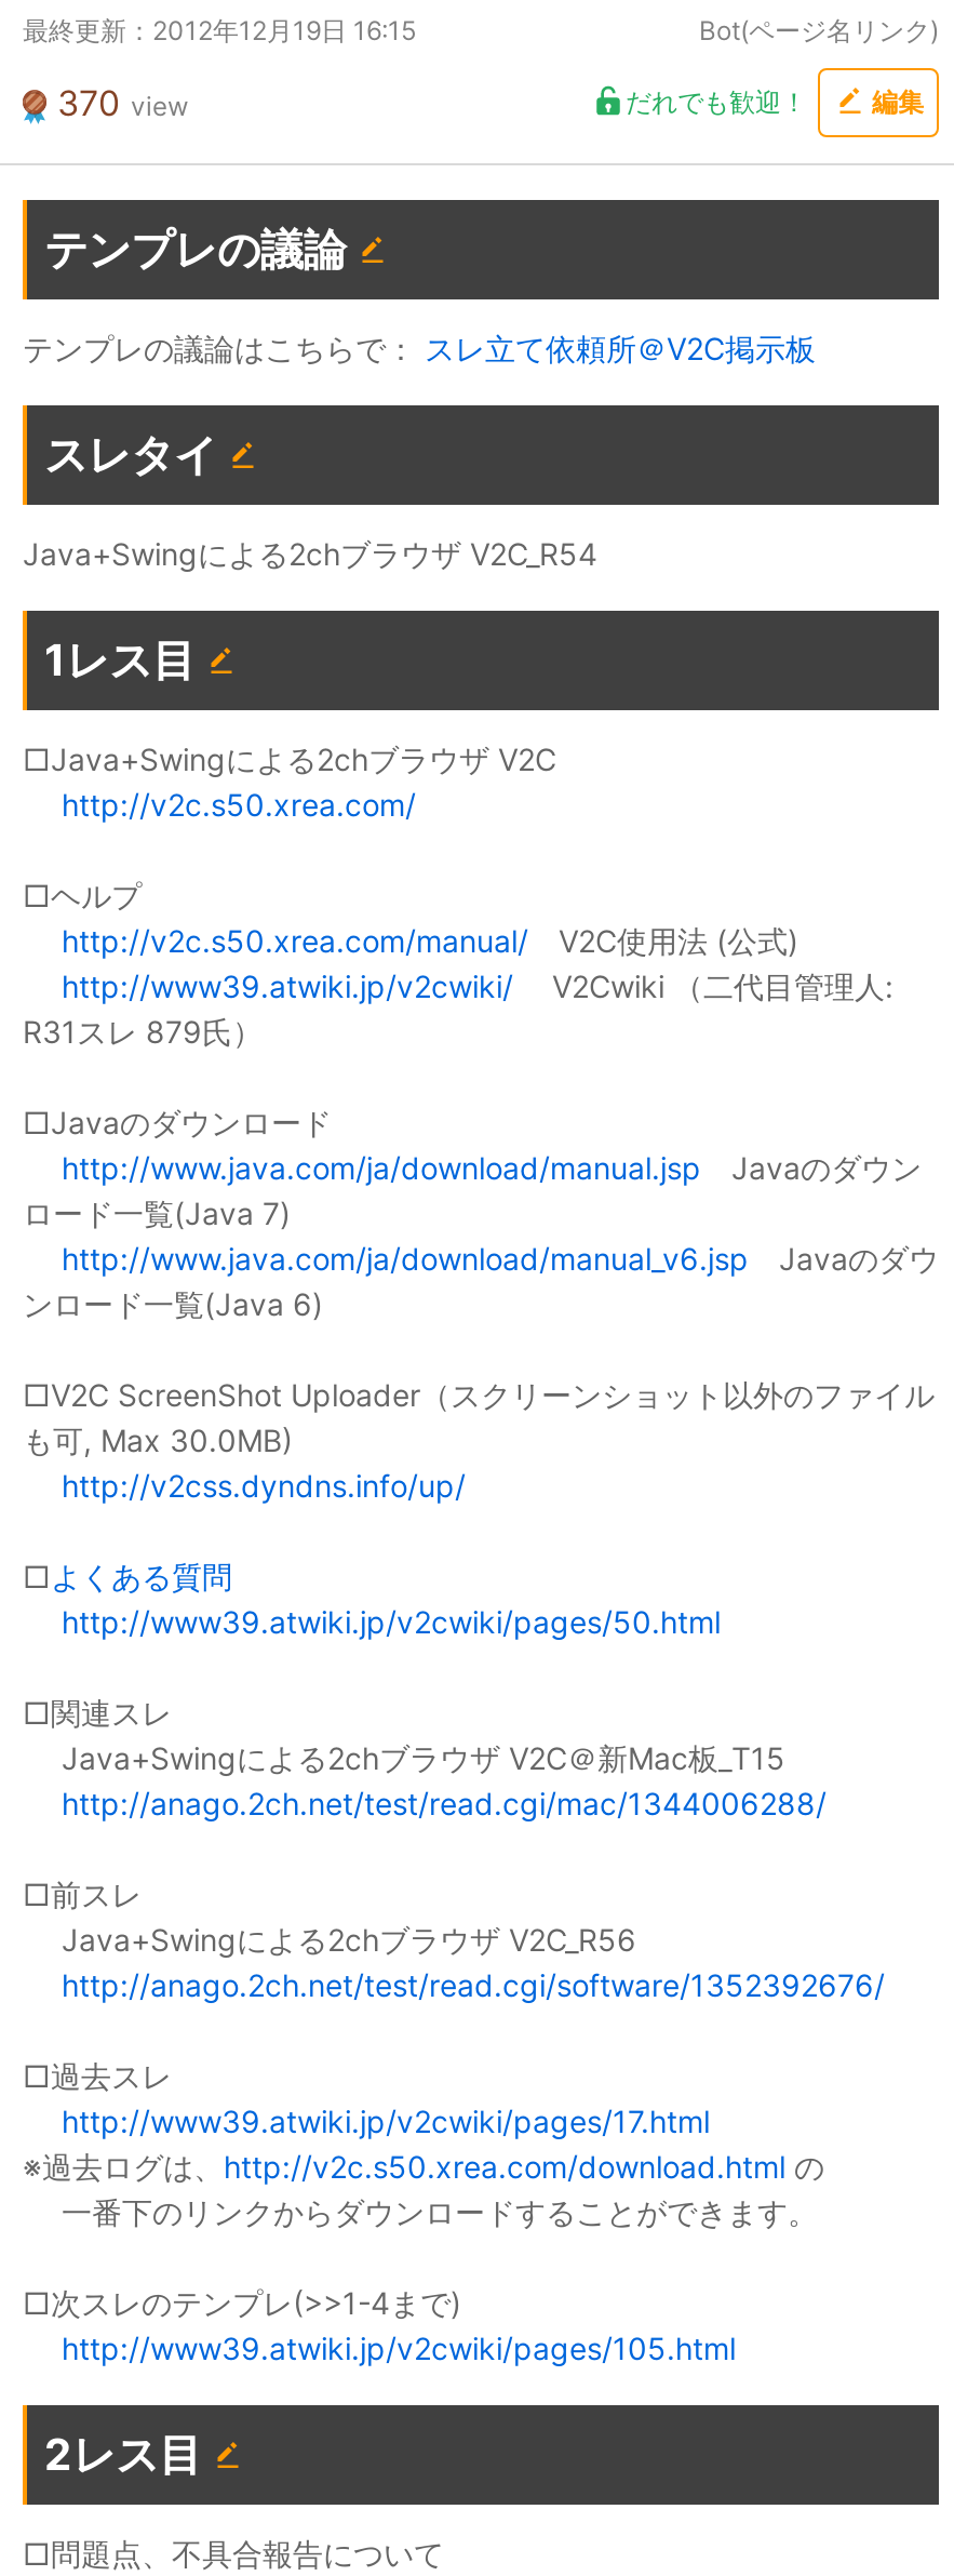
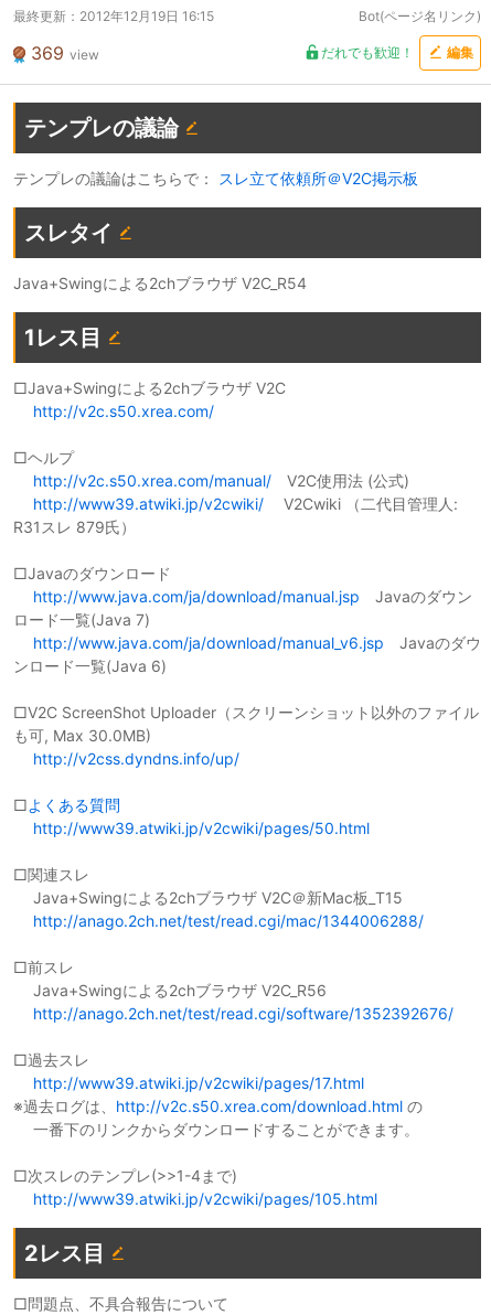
[57,81,189,124] 370 view -> [31,42,99,64] 369 view

